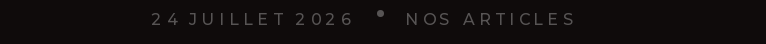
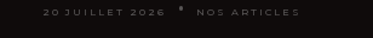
[151,10,355,30] 24 JUILLET 2026 -> [42,6,166,18] 20 JUILLET 2026

